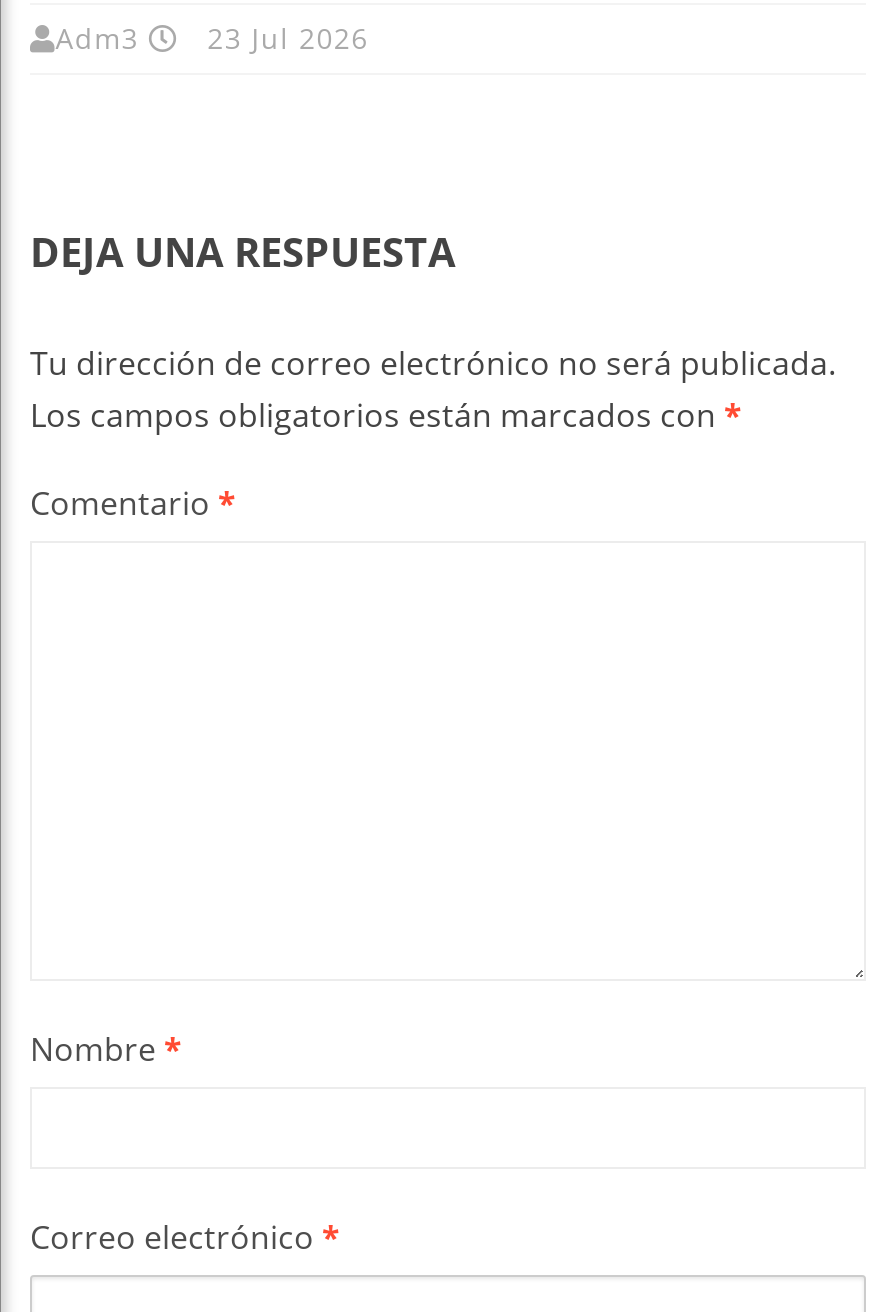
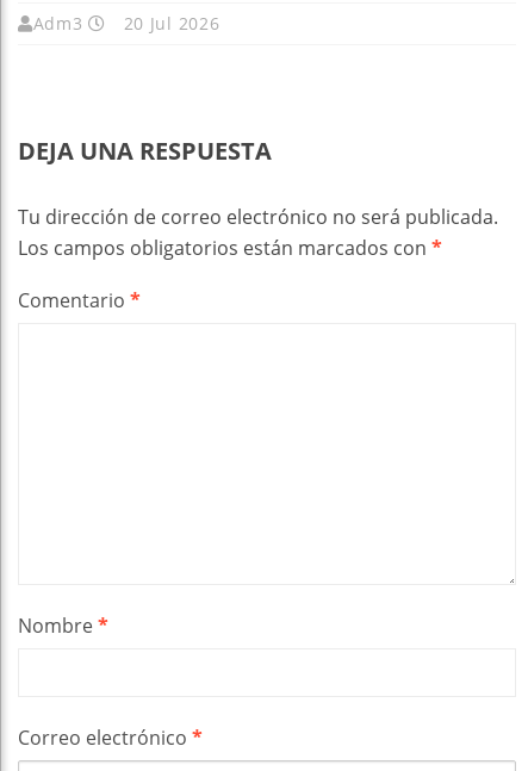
[55,19,369,57] Adm3 23 Jul 2026 -> [33,12,220,35] Adm3 20 Jul 2026

